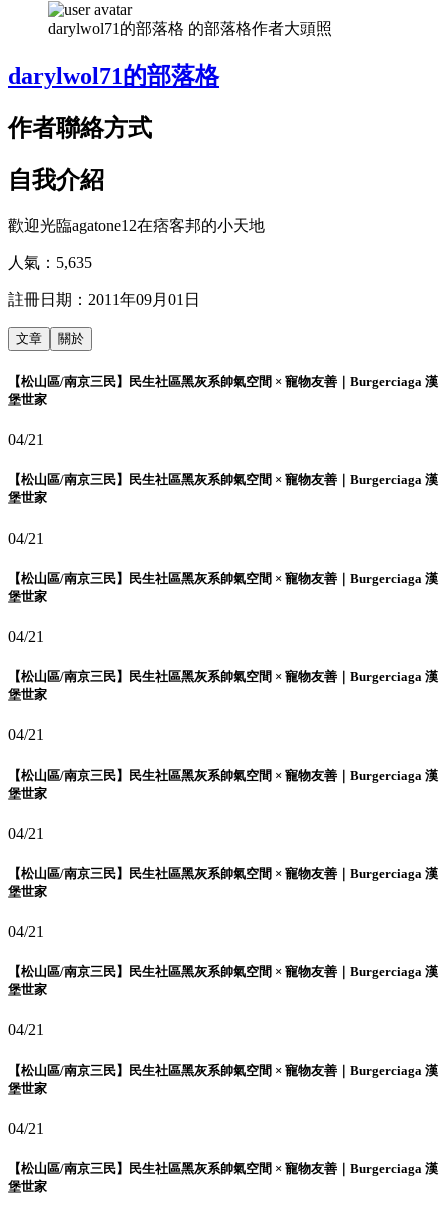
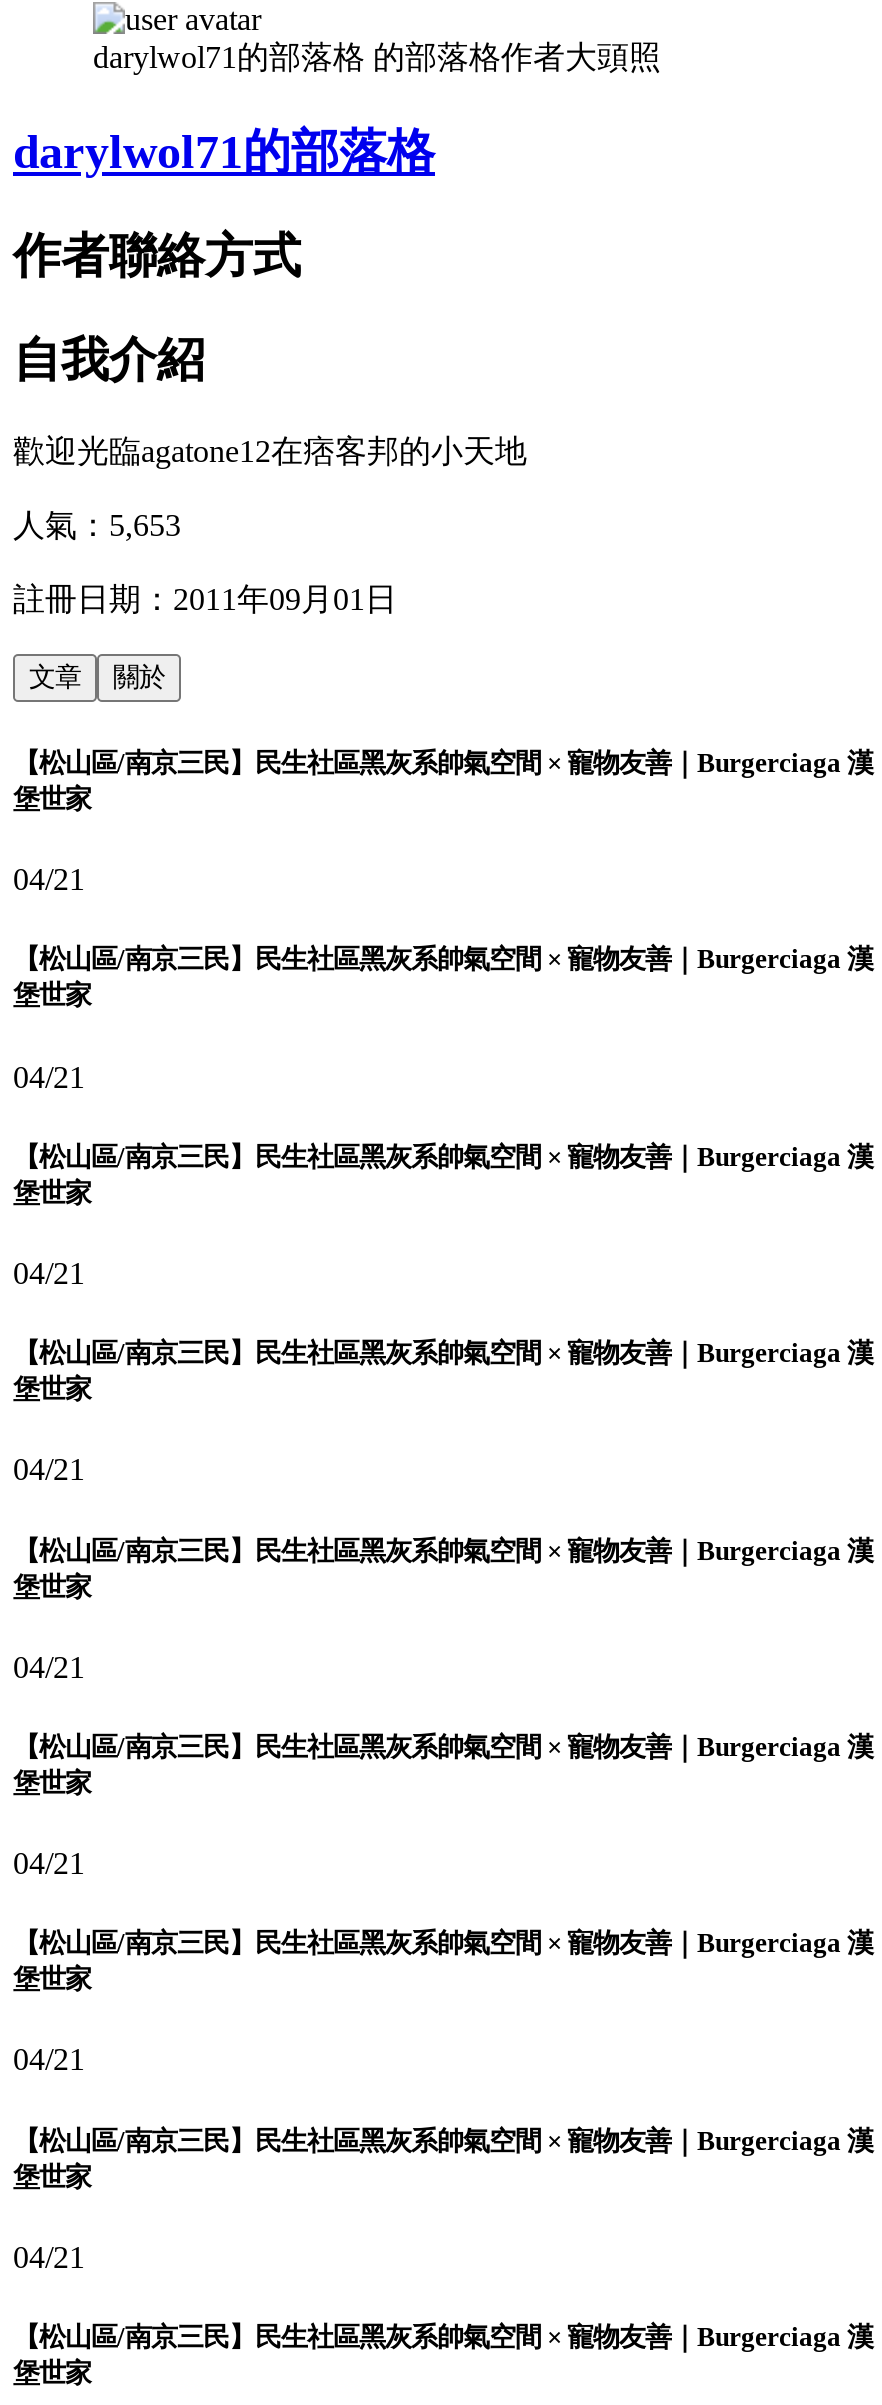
[8,254,92,271] 人氣：5,635 -> [13,508,181,542] 人氣：5,653

